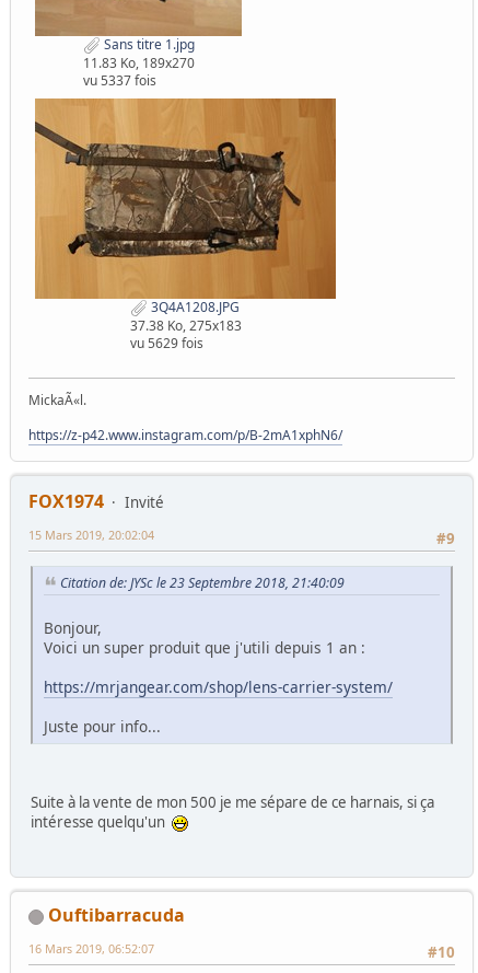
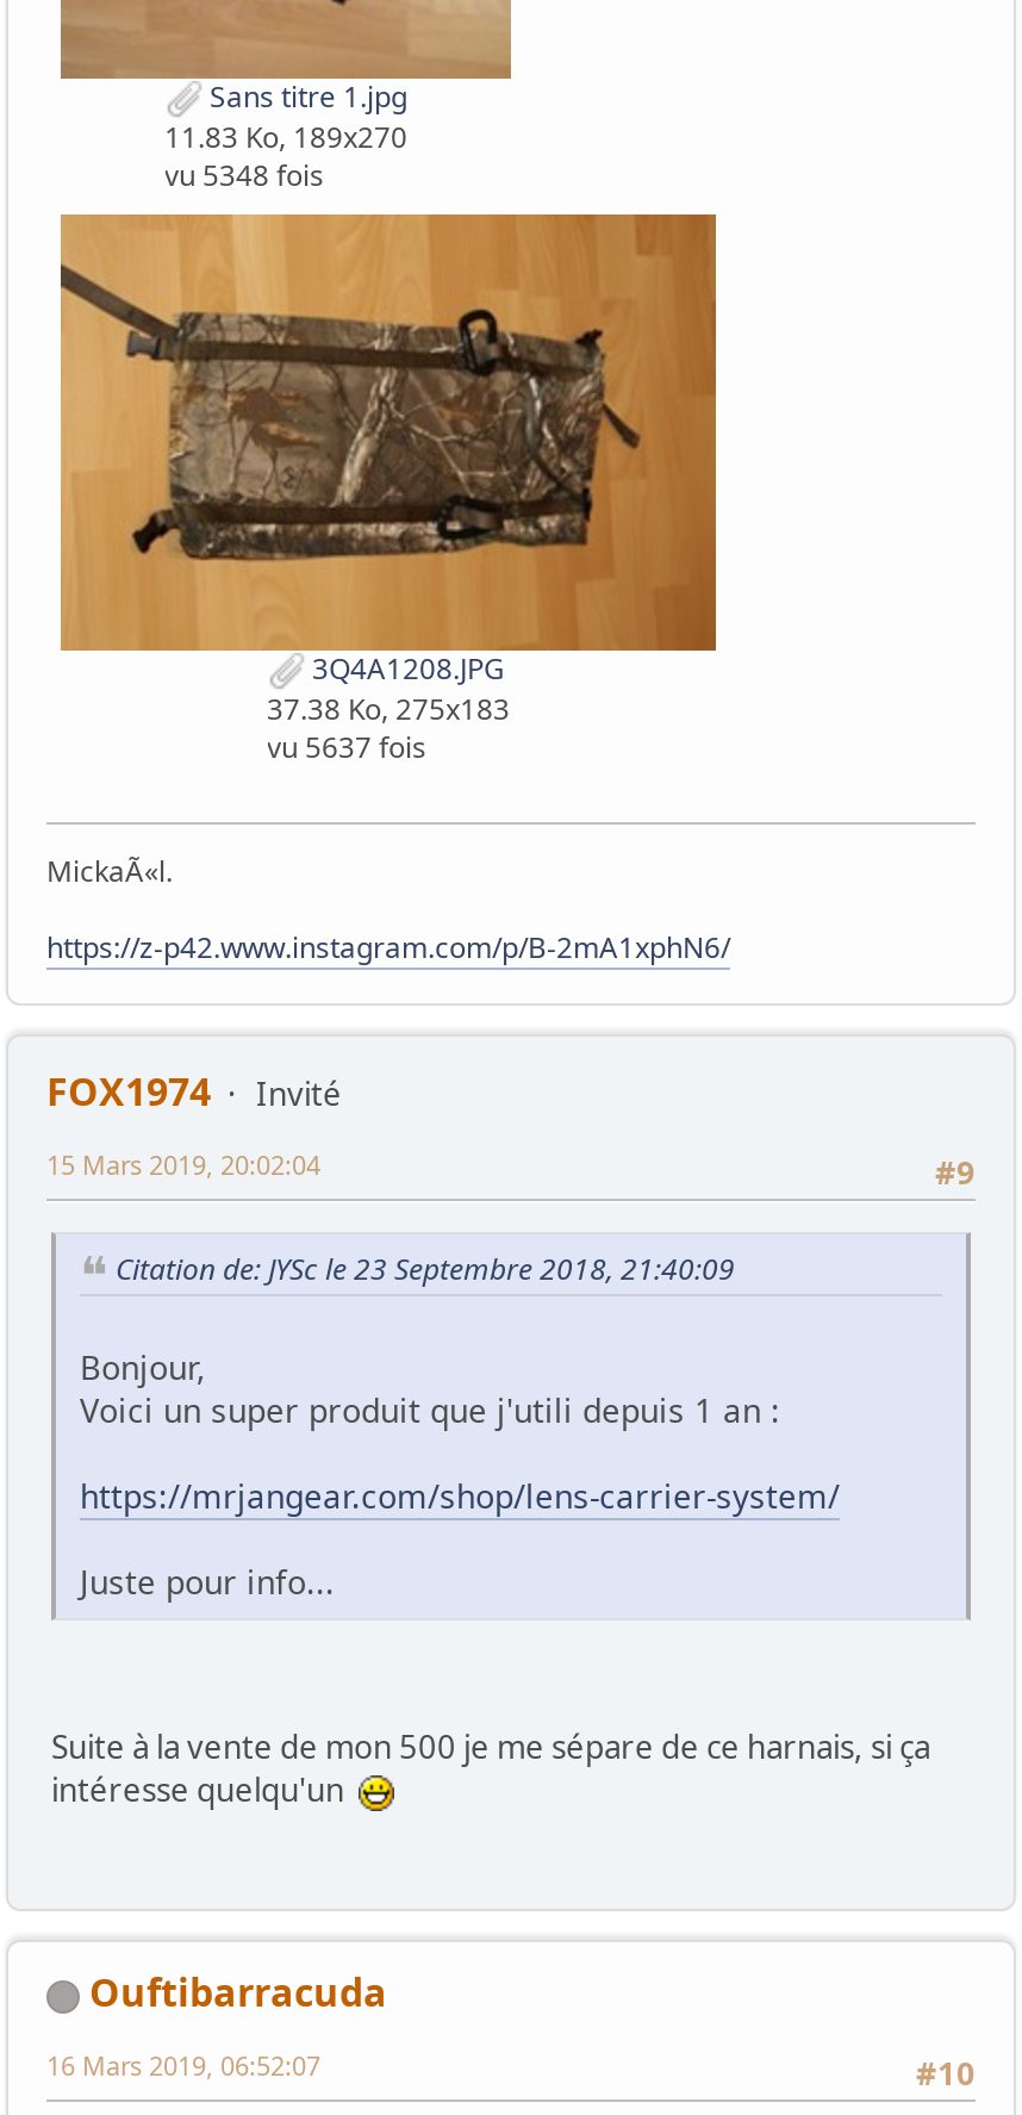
[83,71,156,90] vu 5337 fois -> [164,155,324,195] vu 5348 fois
[130,333,203,352] vu 5629 fois -> [267,726,426,767] vu 5637 fois

